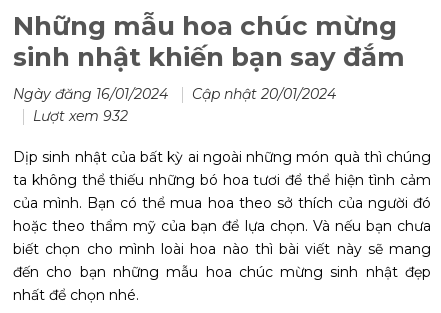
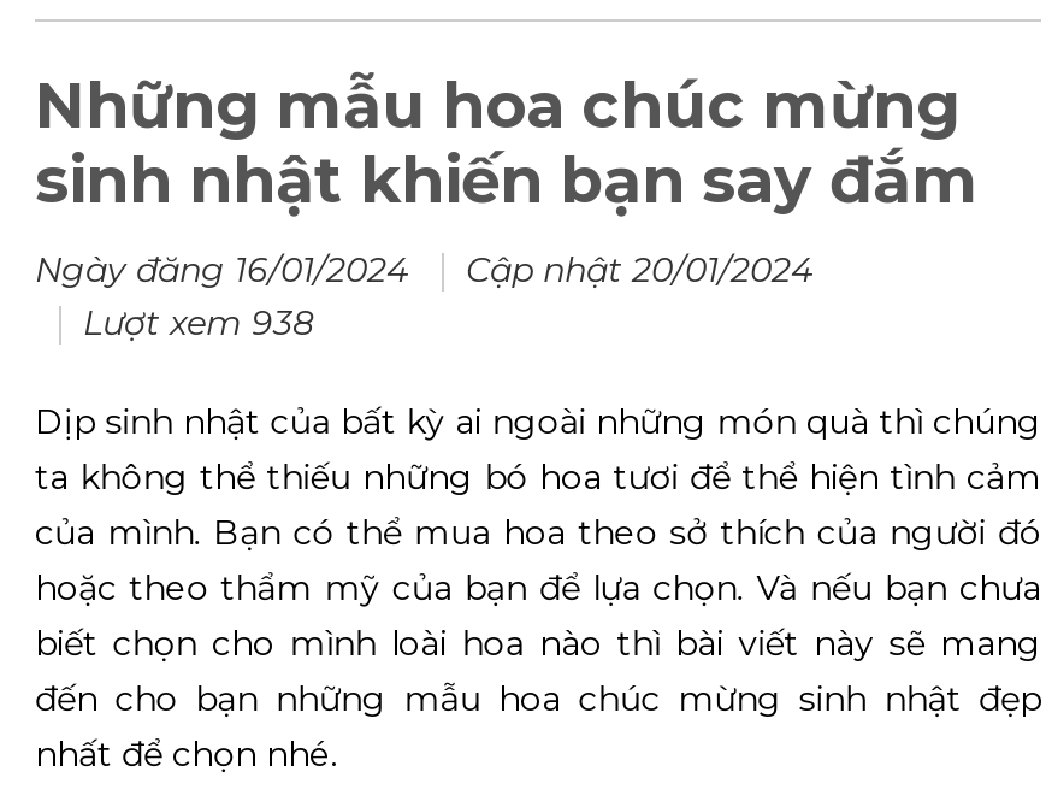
[33,107,128,125] Lượt xem 932 -> [83,300,314,344] Lượt xem 938

